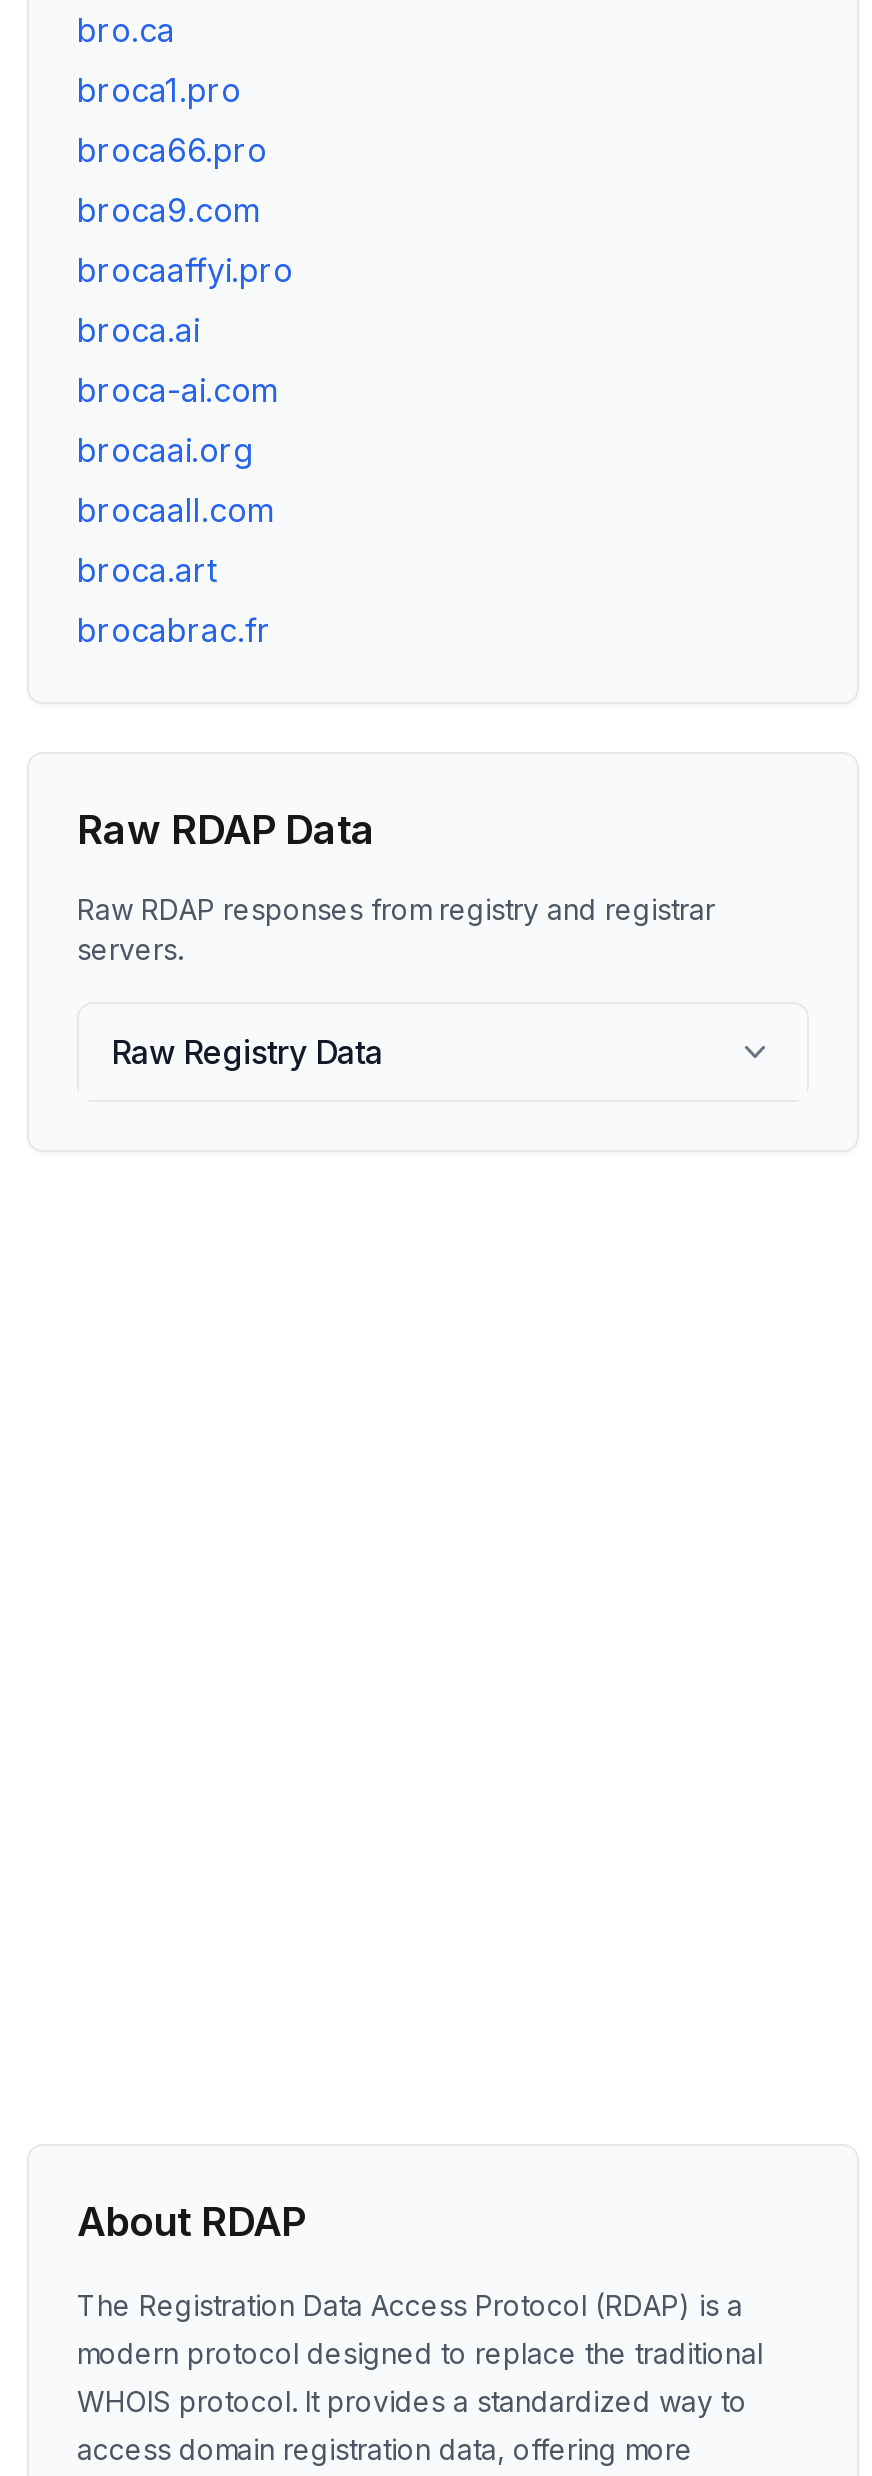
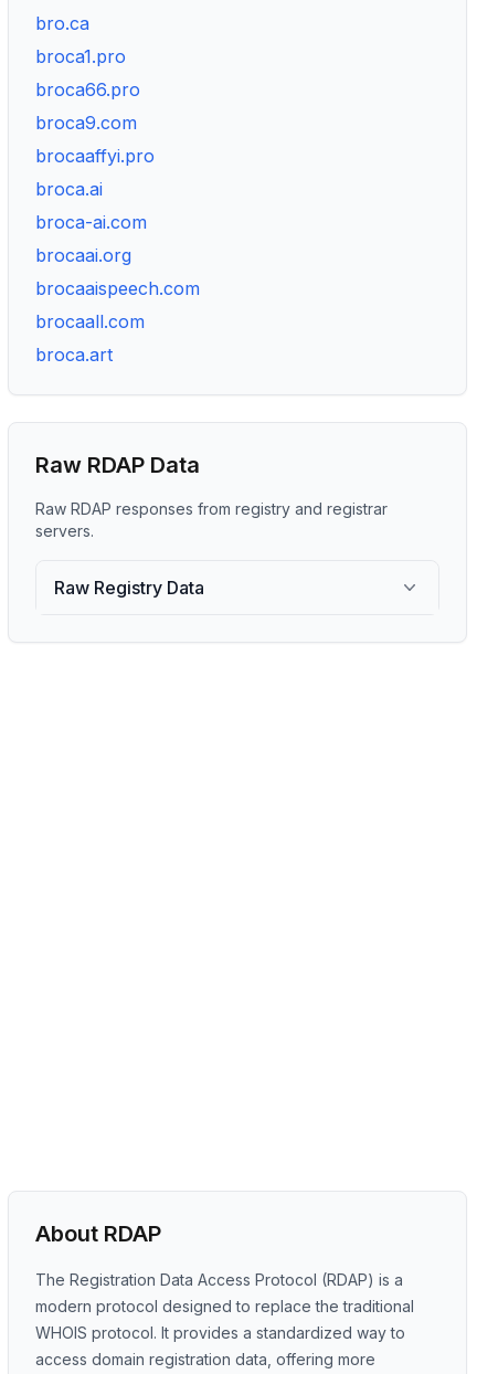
none -> [35,277,200,299] brocaaispeech.com
moved [77,490,275,590] -> [35,310,145,366]: brocaall.com | broca.art
[77,610,271,650] brocabrac.fr -> none

